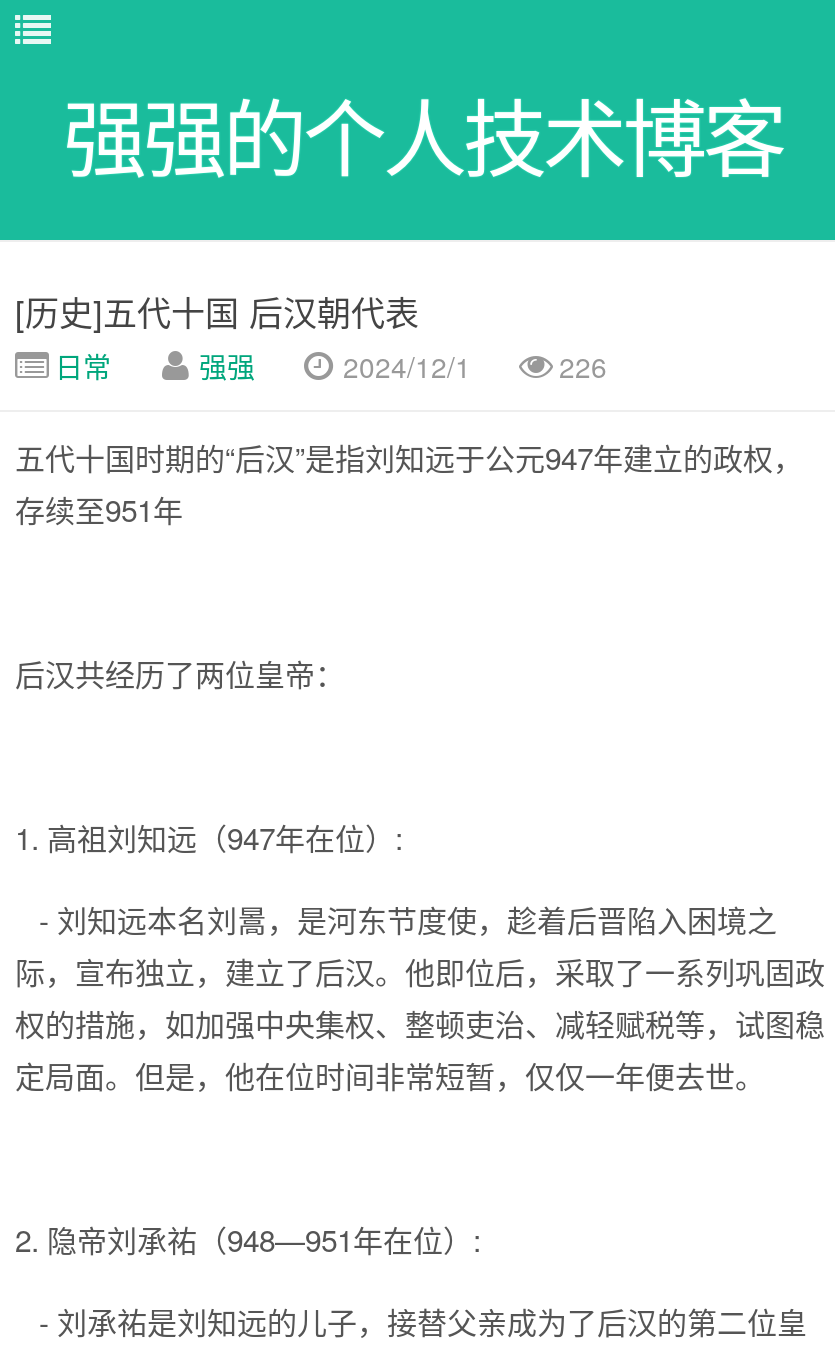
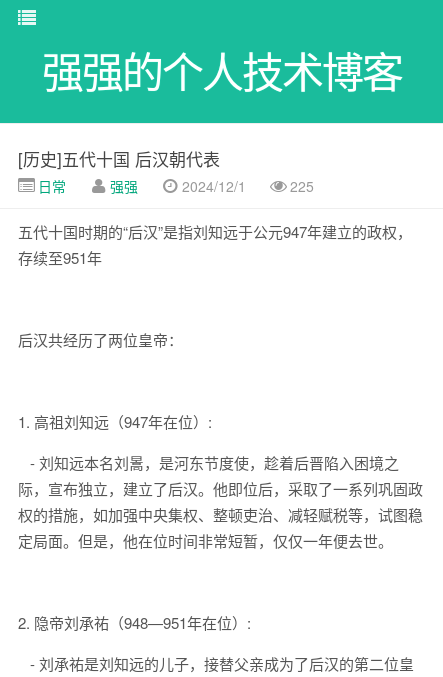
[199,346,607,386] 强强 2024/12/1 226 -> [110,176,314,196] 强强 2024/12/1 225

